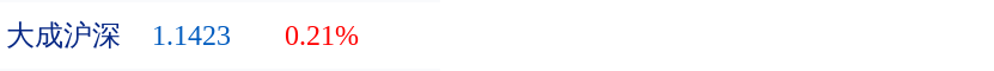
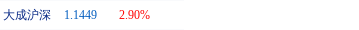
[152,19,231,52] 1.1423 -> [63,8,96,22] 1.1449
[285,19,359,52] 0.21% -> [119,8,150,22] 2.90%

